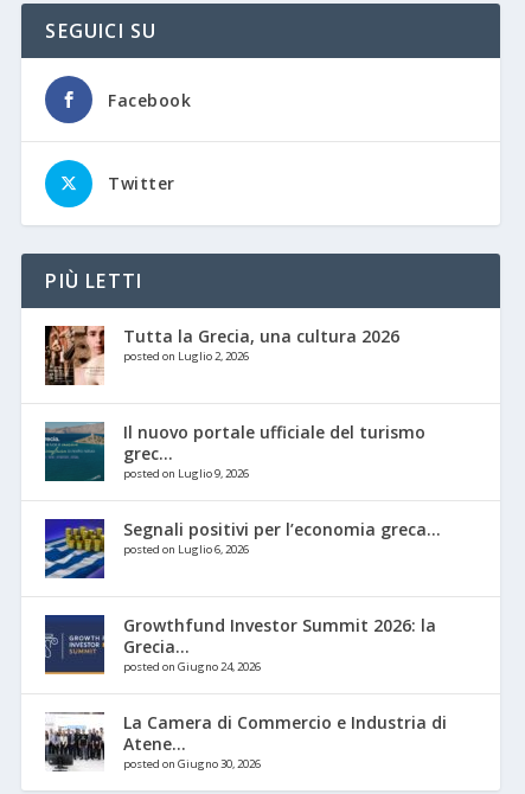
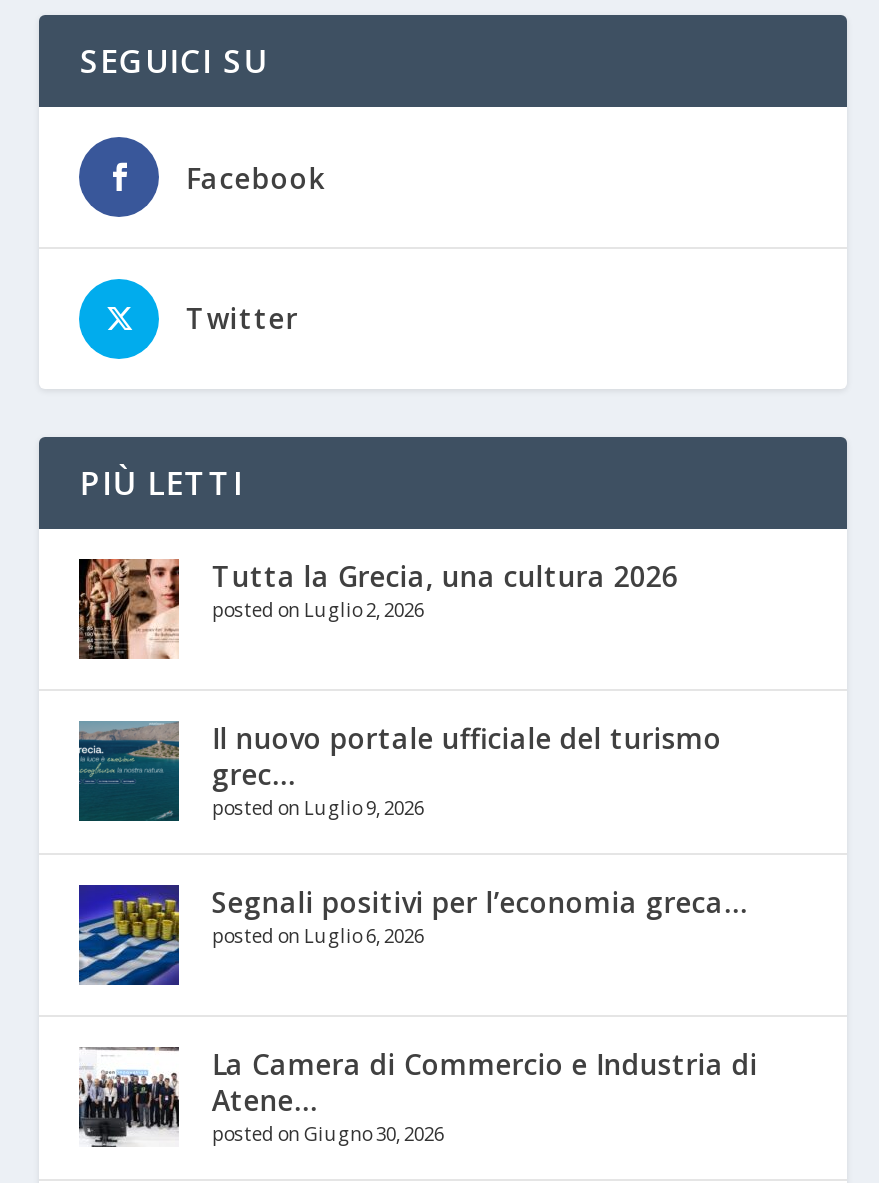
[44,614,437,675] [image] | Growthfund Investor Summit 2026: la | Grecia... | posted on Giugno 24, 2026 -> none

